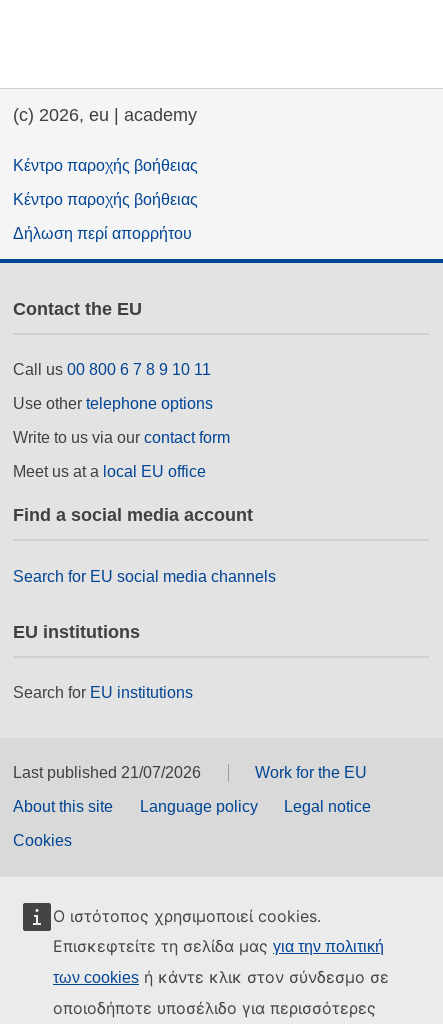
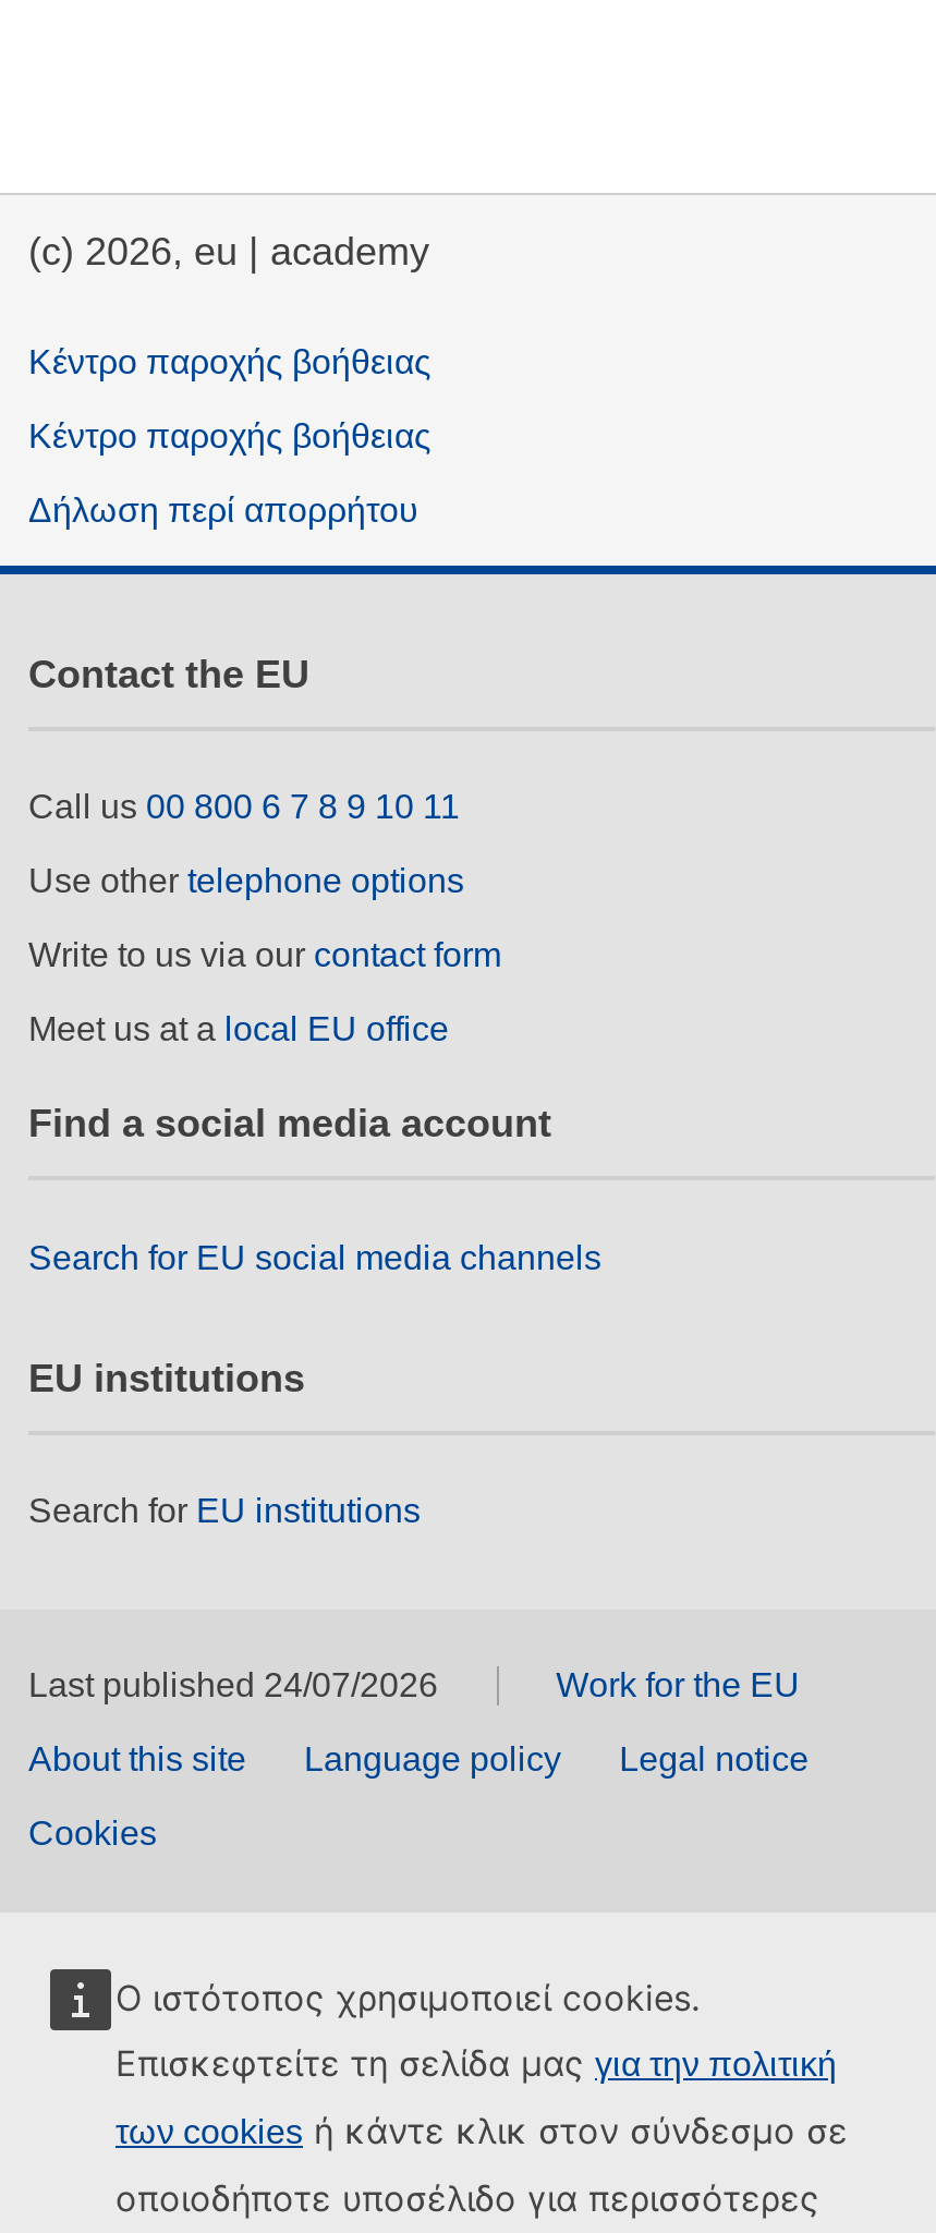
[13,764,201,781] Last published 21/07/2026 -> [28,1667,438,1704] Last published 24/07/2026

